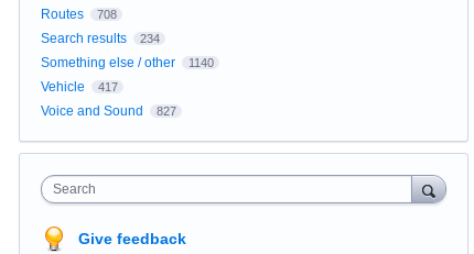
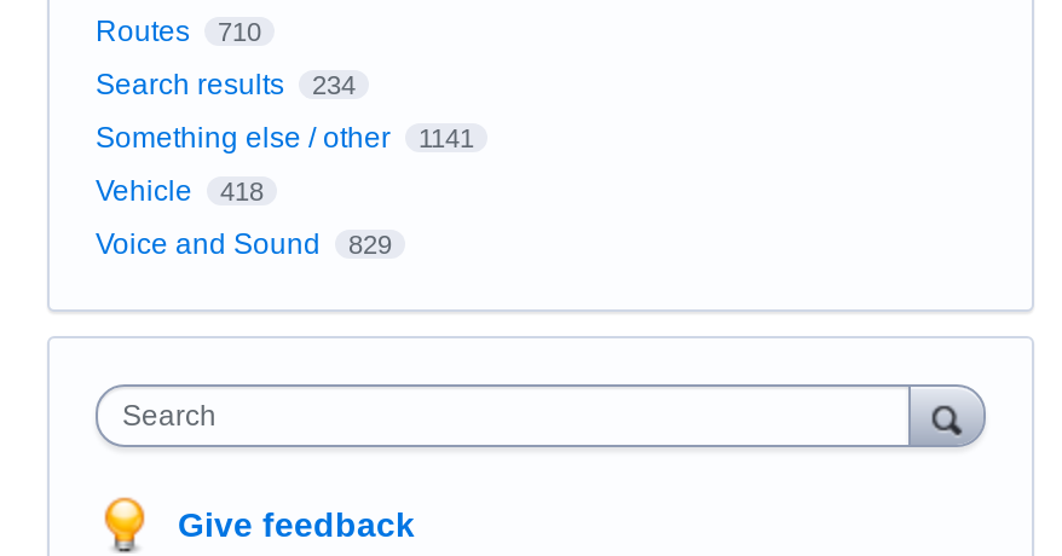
[41,6,116,22] Routes 708 -> [96,14,261,48] Routes 710
[41,55,213,70] Something else / other 1140 -> [96,120,474,154] Something else / other 1141
[41,79,117,94] Vehicle 417 -> [96,174,264,207] Vehicle 418
[41,103,176,119] Voice and Sound 827 -> [96,227,392,261] Voice and Sound 829

